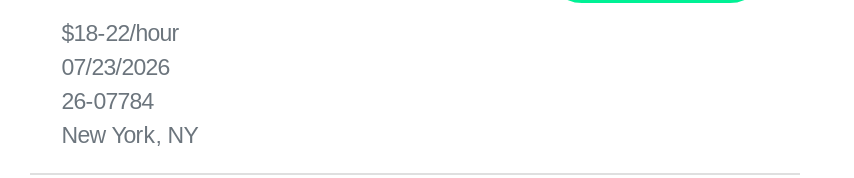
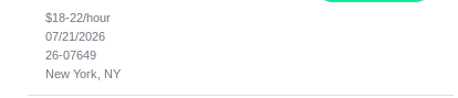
[62,54,170,78] 07/23/2026 -> [45,30,105,43] 07/21/2026
[62,88,154,112] 26-07784 -> [45,49,96,62] 26-07649

